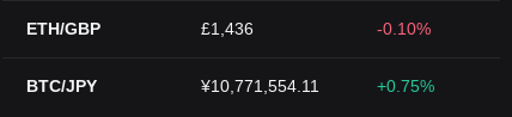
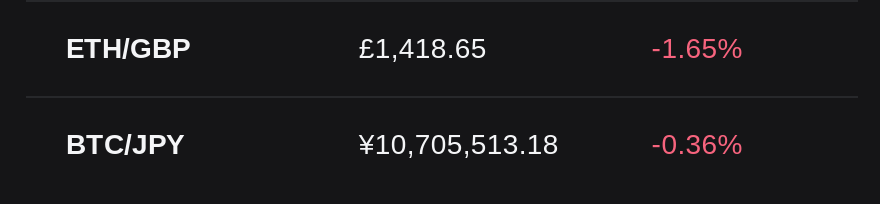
[201,19,254,38] £1,436 -> [359,32,487,64] £1,418.65
[377,19,430,38] -0.10% -> [652,32,742,64] -1.65%
[201,76,320,96] ¥10,771,554.11 -> [359,128,559,160] ¥10,705,513.18
[377,76,434,96] +0.75% -> [652,128,742,160] -0.36%

